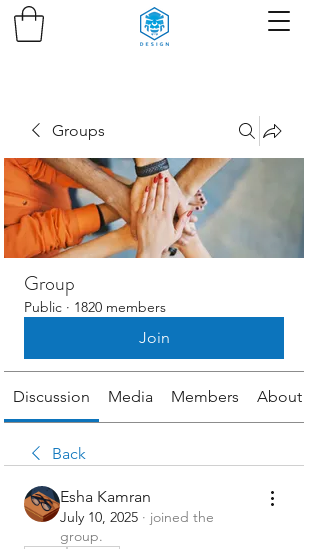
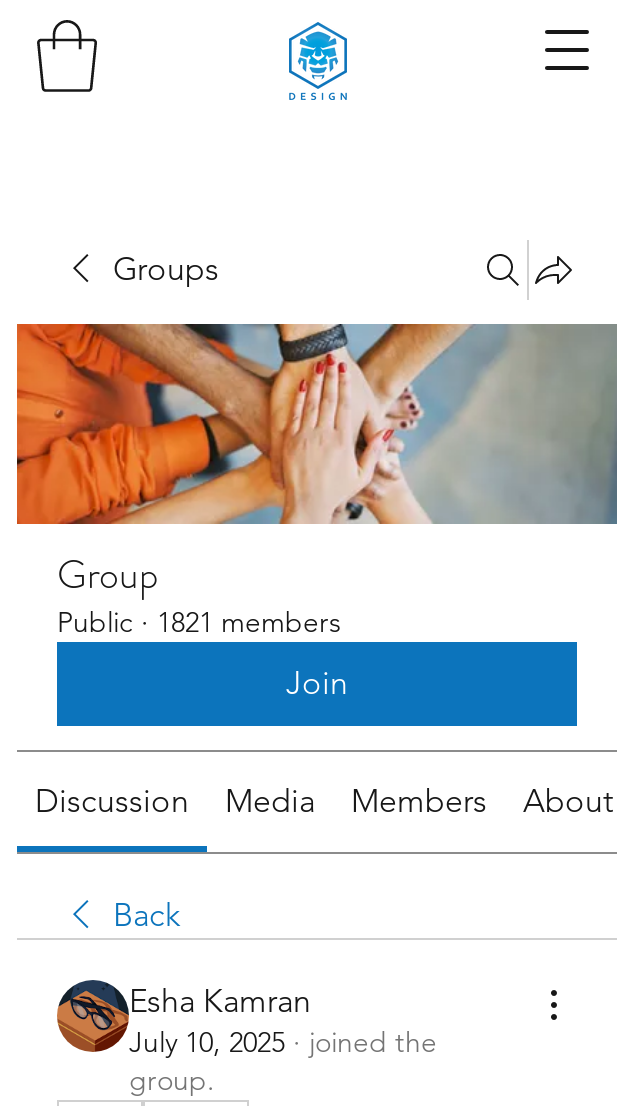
[24,298,166,316] Public · 1820 members -> [57,603,341,639] Public · 1821 members

